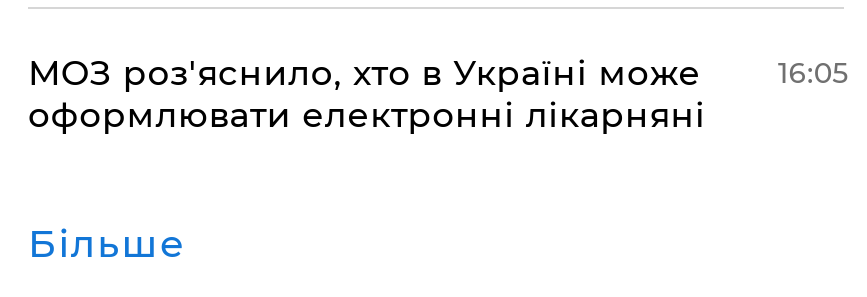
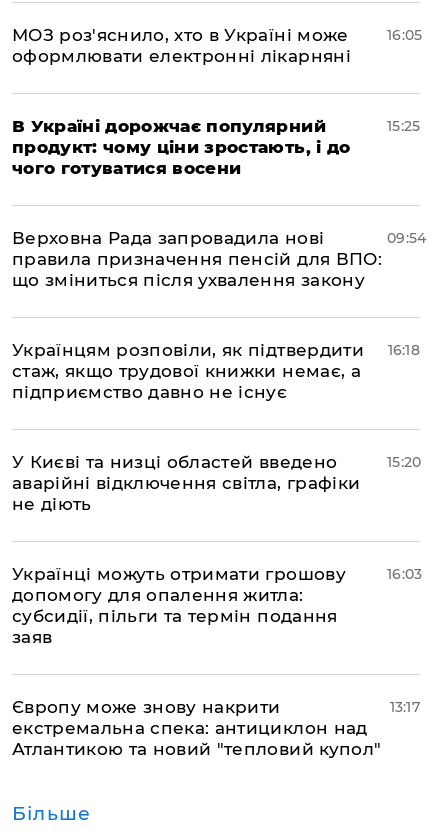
none -> [12,116,351,178] В Україні дорожчає популярний | продукт: чому ціни зростають, і до | чого готуватися восени
none -> [12,228,382,290] Верховна Рада запровадила нові | правила призначення пенсій для ВПО: | що зміниться після ухвалення закону
none -> [12,340,364,402] Українцям розповіли, як підтвердити | стаж, якщо трудової книжки немає, а | підприємство давно не існує
none -> [12,452,360,514] У Києві та низці областей введено | аварійні відключення світла, графіки | не діють
none -> [12,564,346,647] Українці можуть отримати грошову | допомогу для опалення житла: | субсидії, пільги та термін подання | заяв
none -> [12,697,381,759] Європу може знову накрити | екстремальна спека: антициклон над | Атлантикою та новий "тепловий купол"
none -> [387,117,420,135] 15:25
none -> [387,229,426,247] 09:54
none -> [387,453,421,471] 15:20
none -> [387,565,422,583] 16:03
none -> [388,341,420,359] 16:18
none -> [390,698,420,716] 13:17

